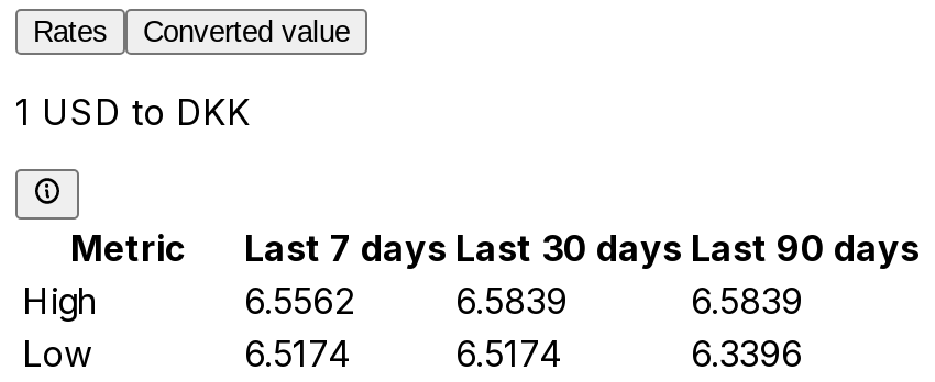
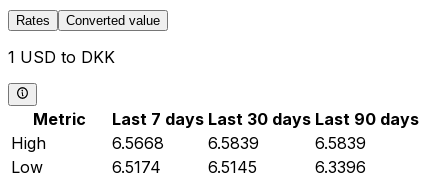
[244,278,354,322] 6.5562 -> [112,133,164,153] 6.5668
[455,331,563,375] 6.5174 -> [208,157,257,177] 6.5145

